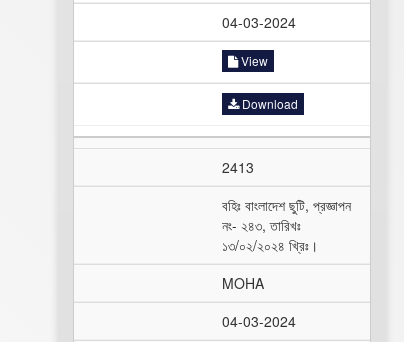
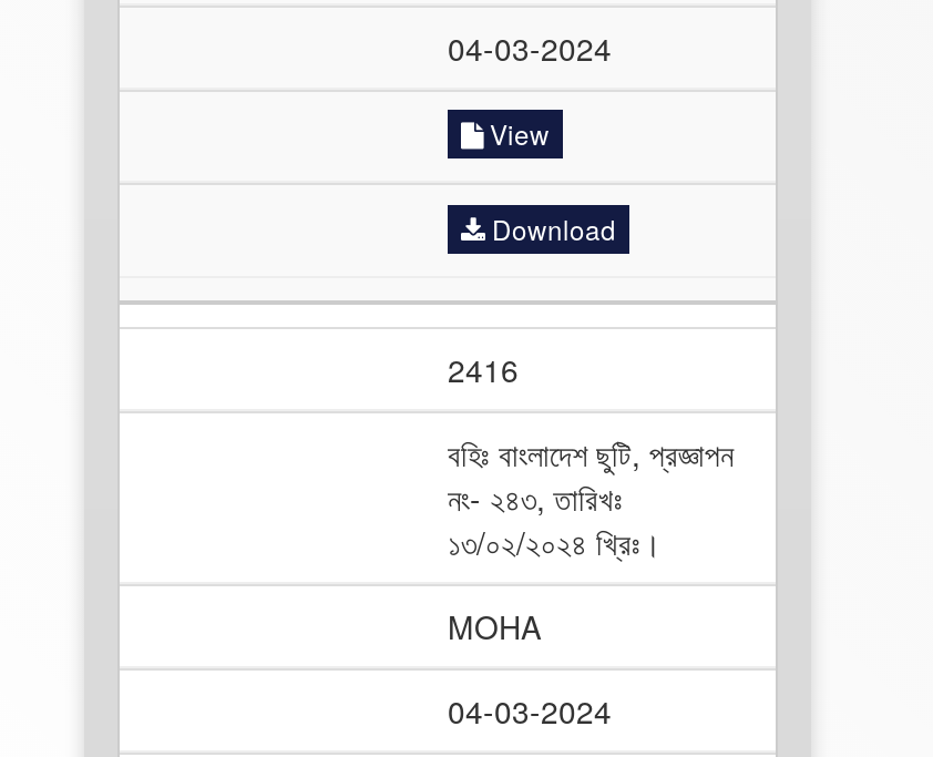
[222,157,254,177] 2413 -> [448,346,519,391] 2416

